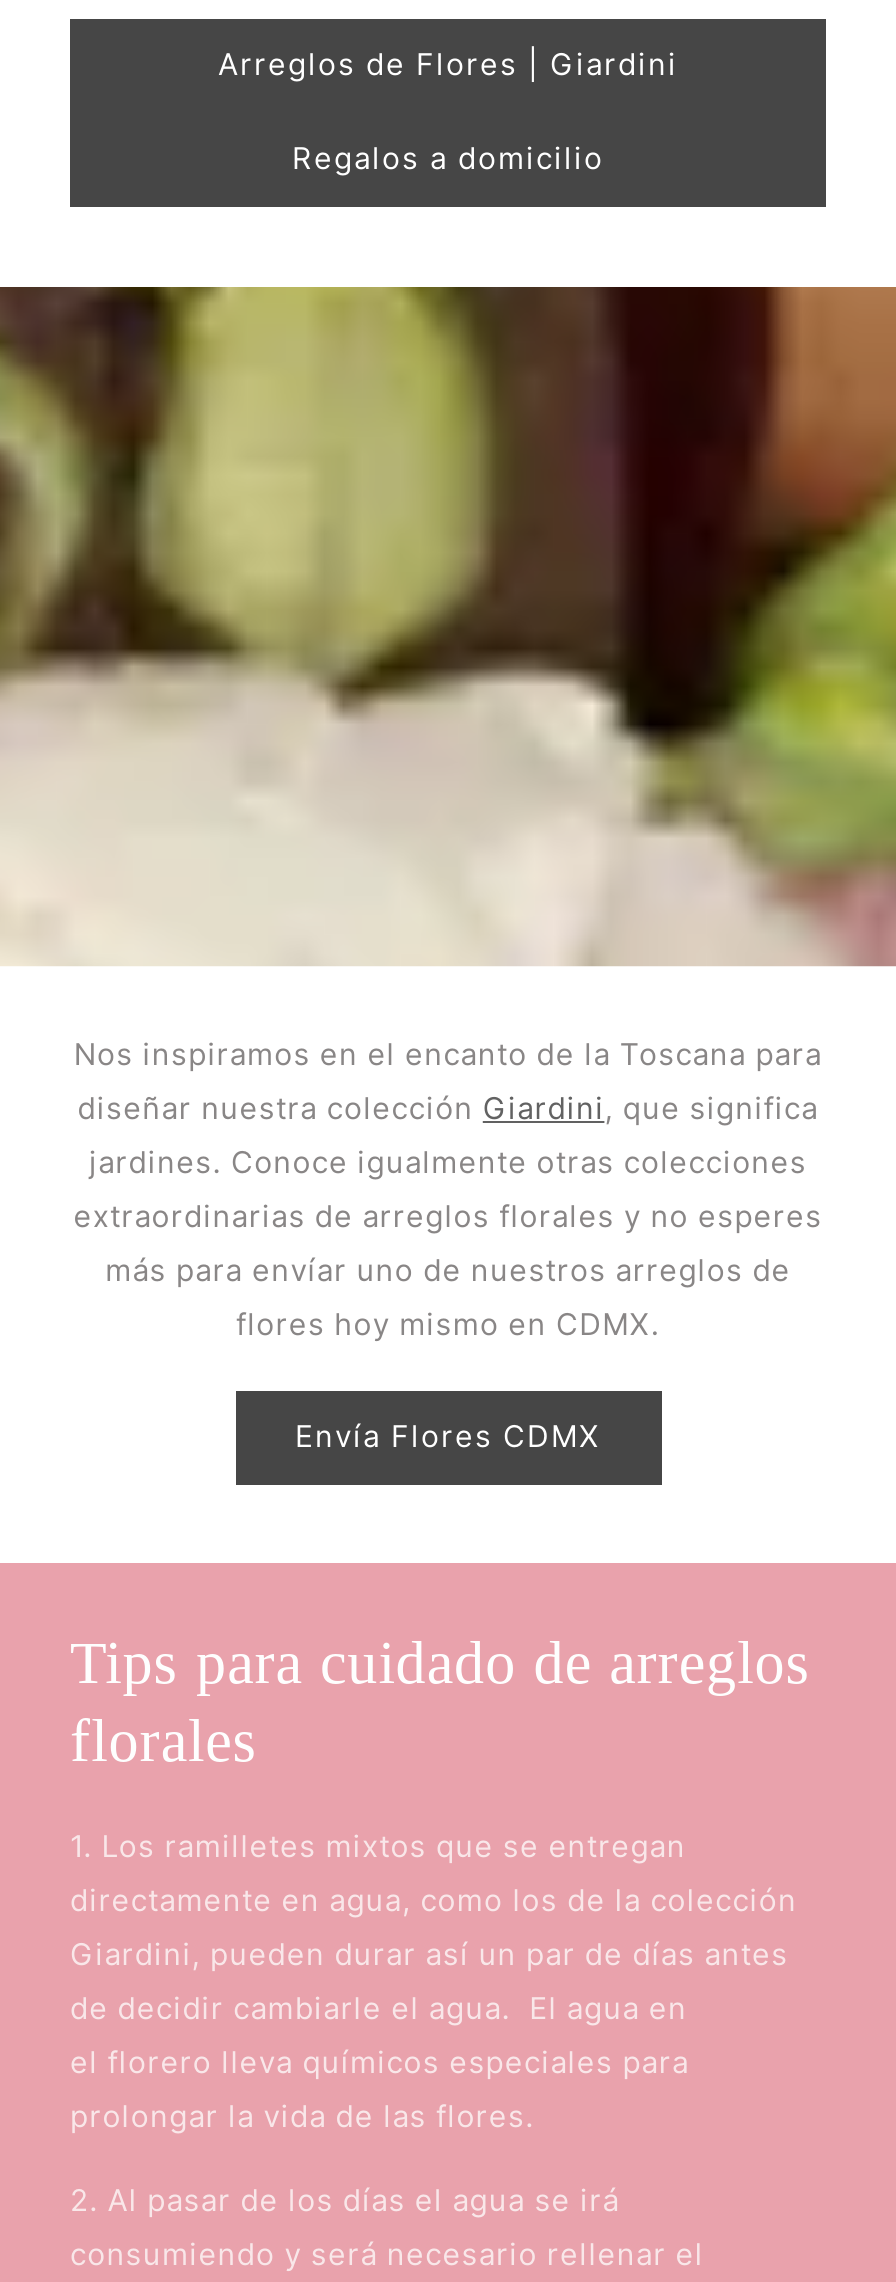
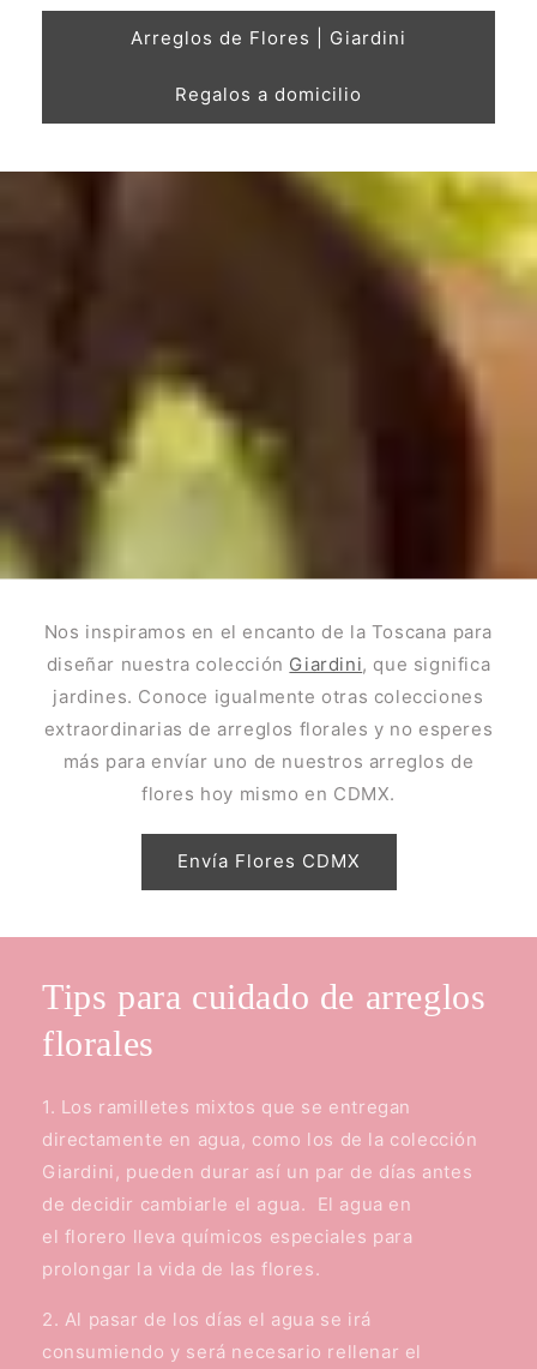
[6,285,890,967] [image] -> [4,170,533,580] [image]

